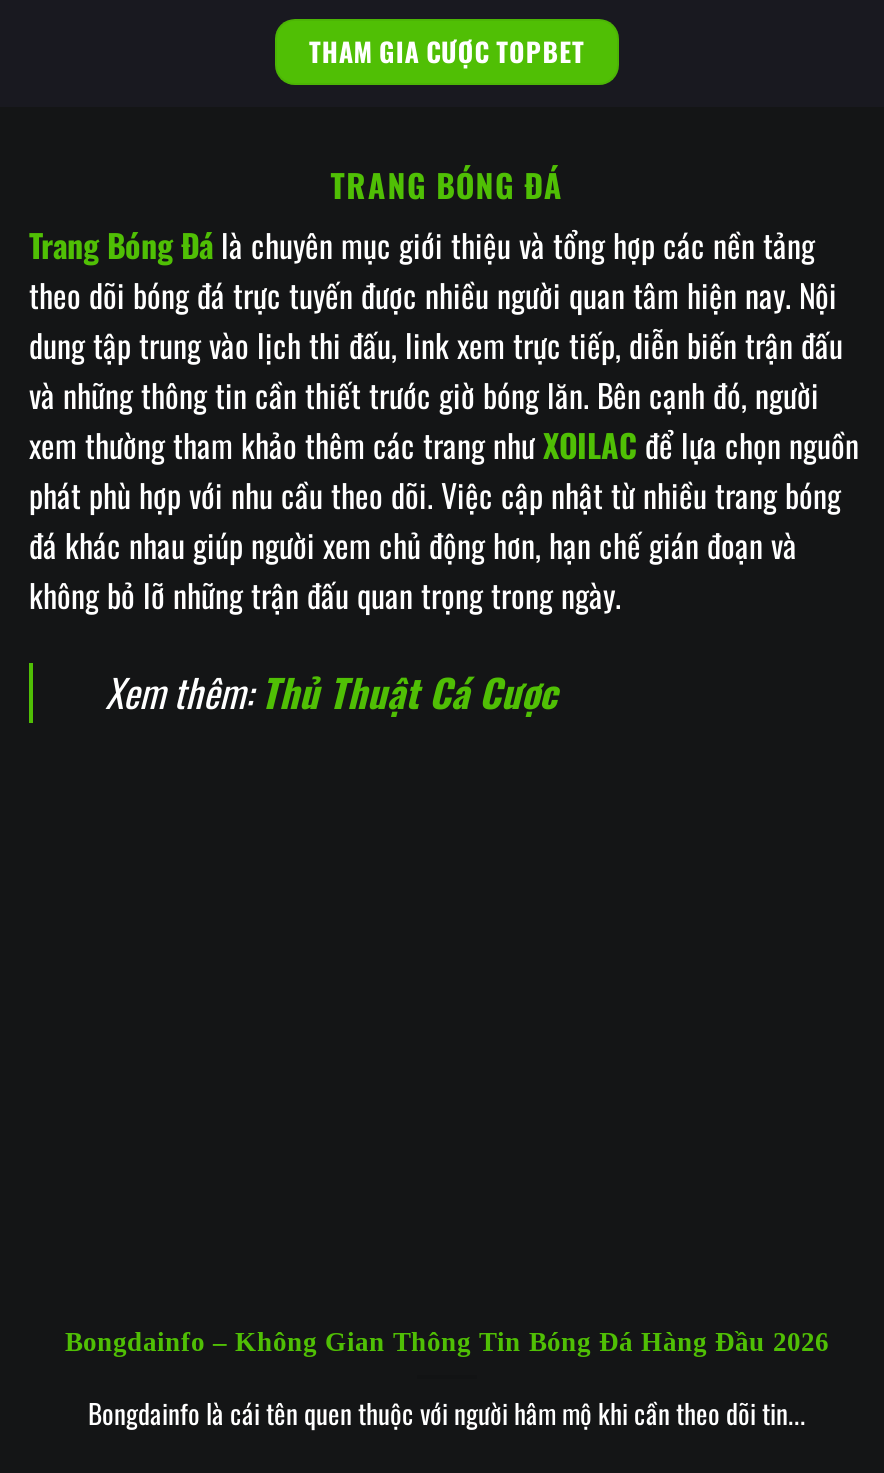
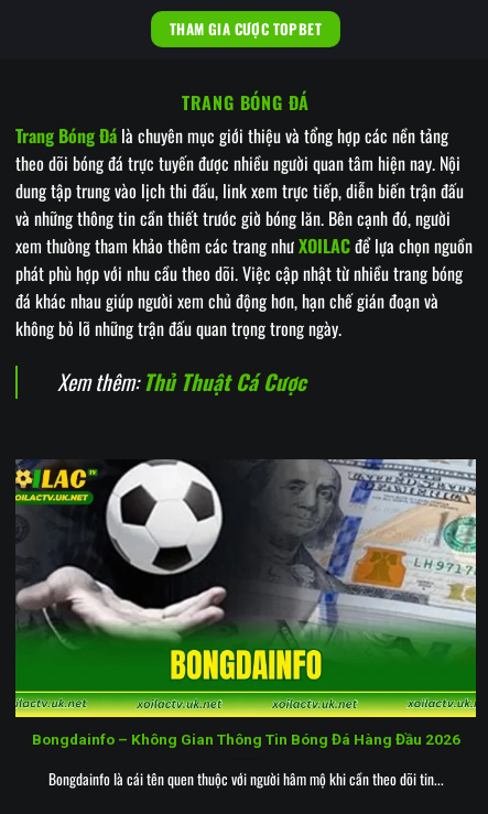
none -> [14,458,477,718] [image]

